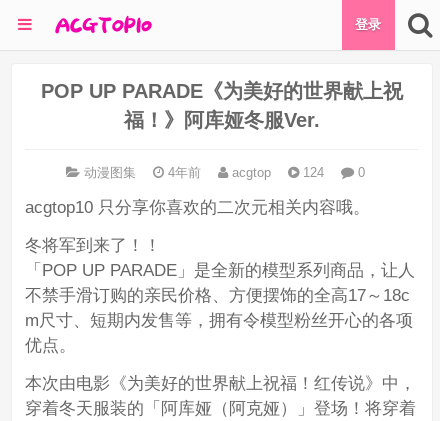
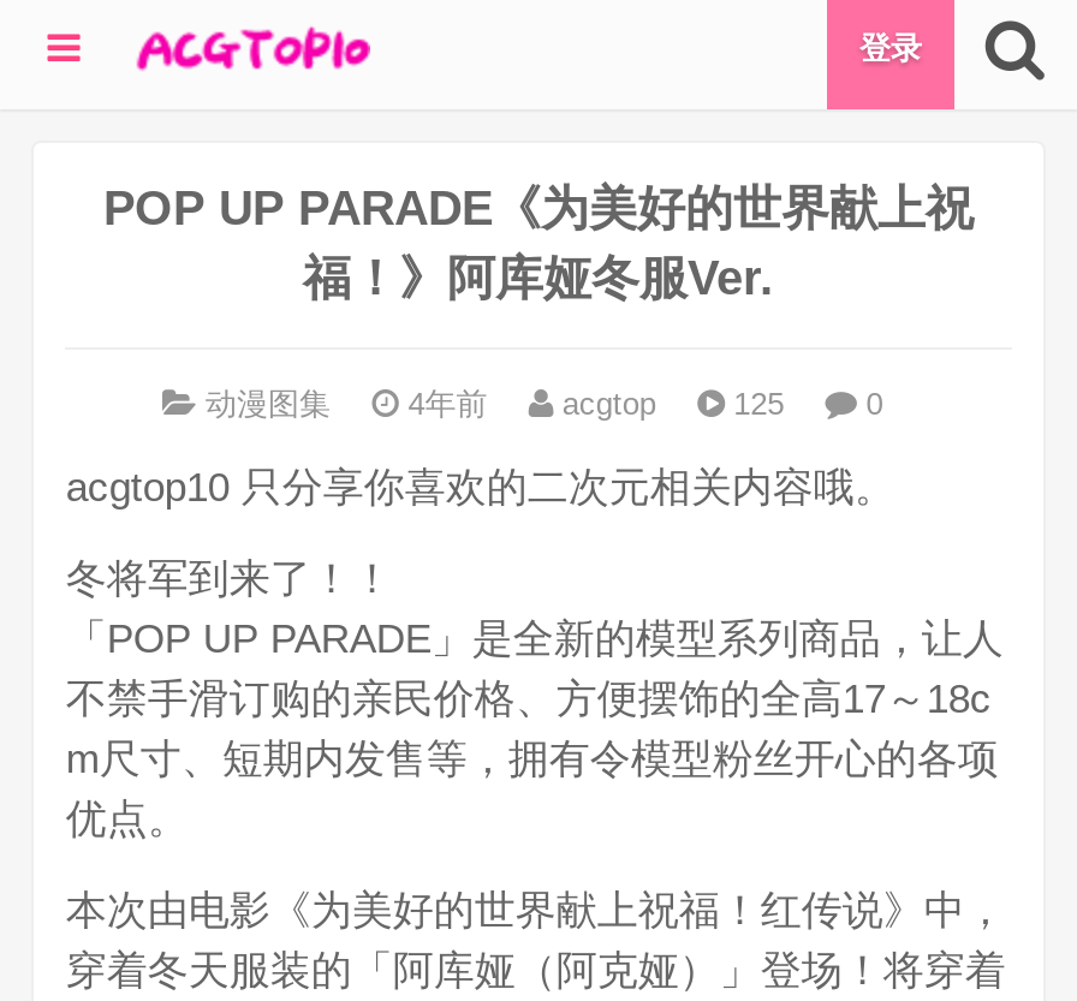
[303,165,324,180] 124 -> [733,385,784,421] 125

